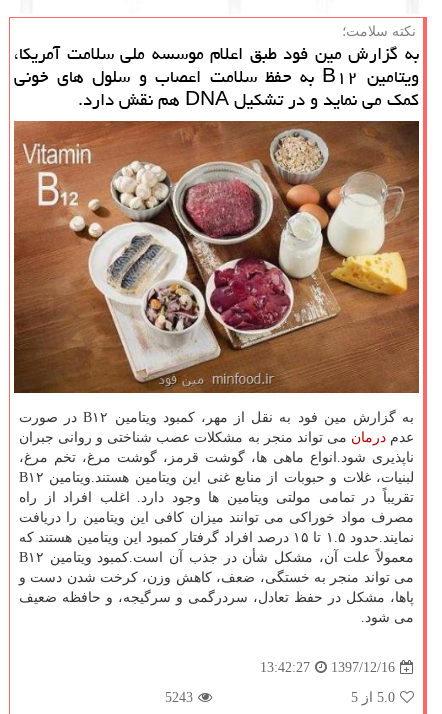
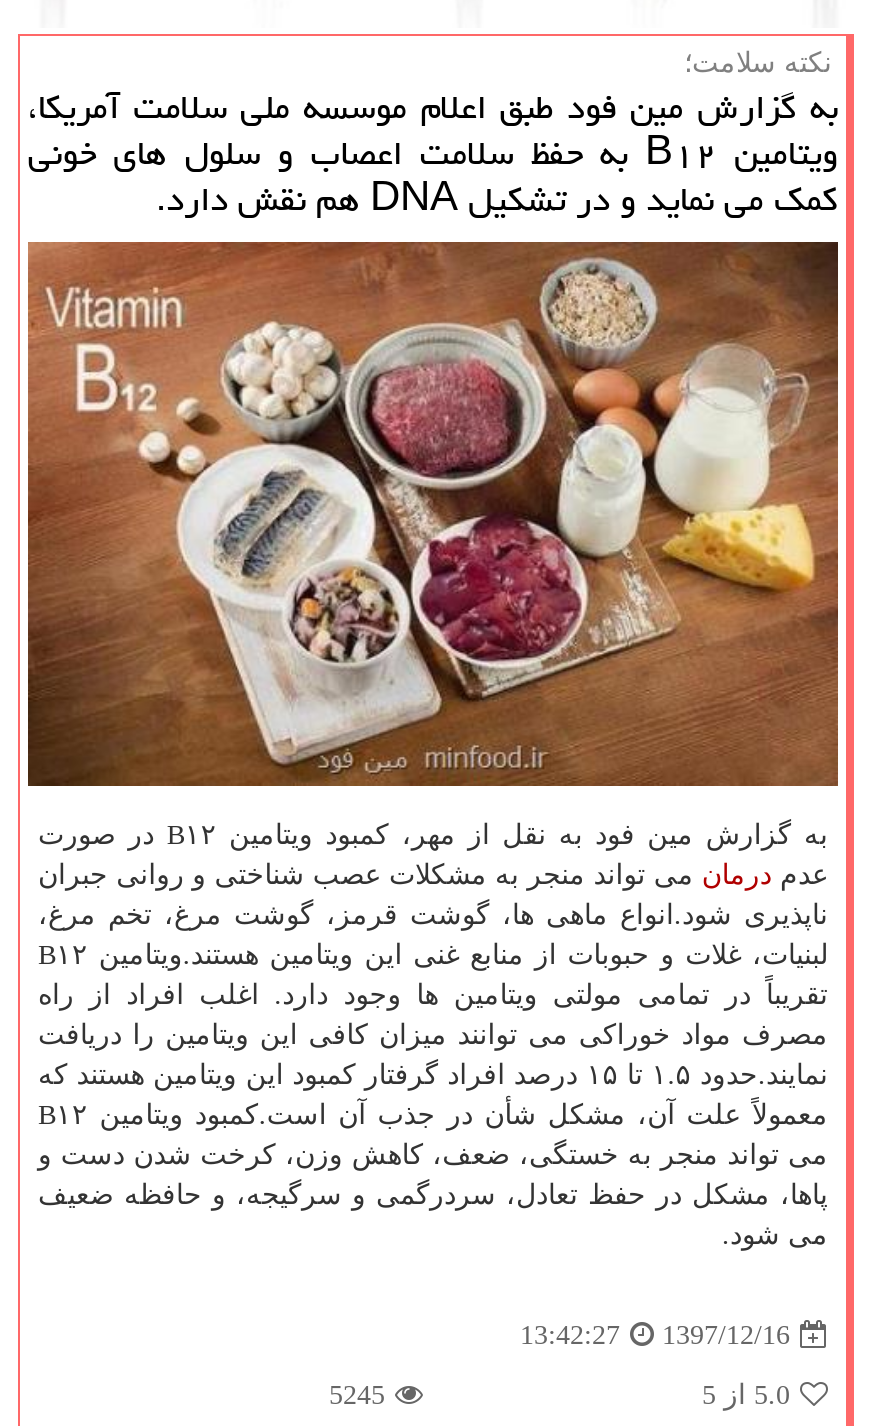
[164,690,192,705] 5243 -> [329,1381,385,1411] 5245

